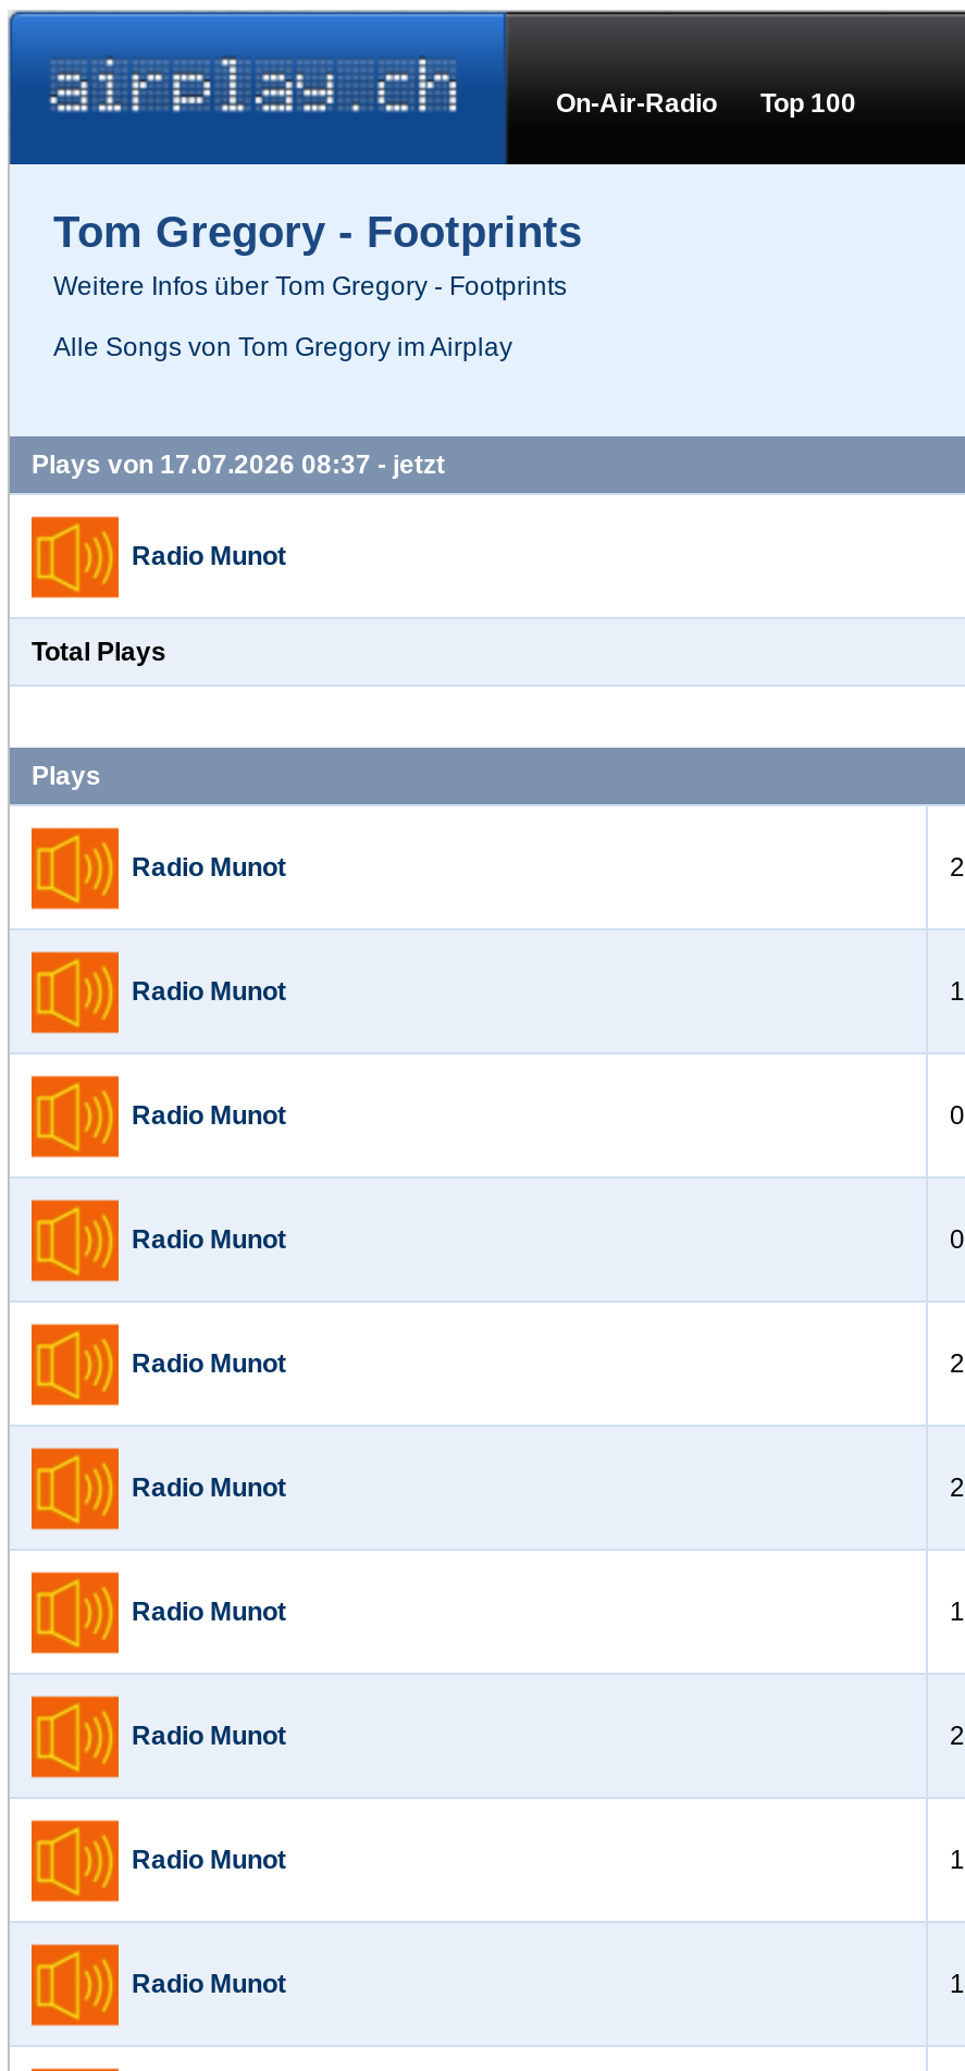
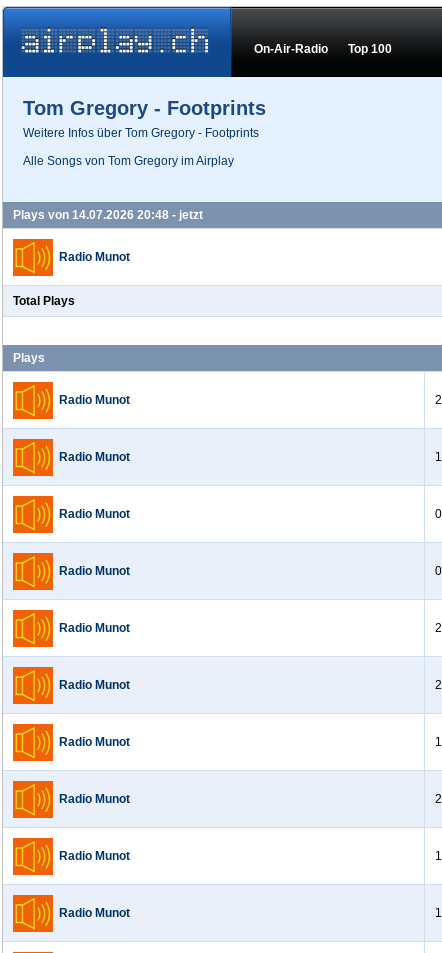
[32,449,445,480] Plays von 17.07.2026 08:37 - jetzt -> [13,208,203,222] Plays von 14.07.2026 20:48 - jetzt

